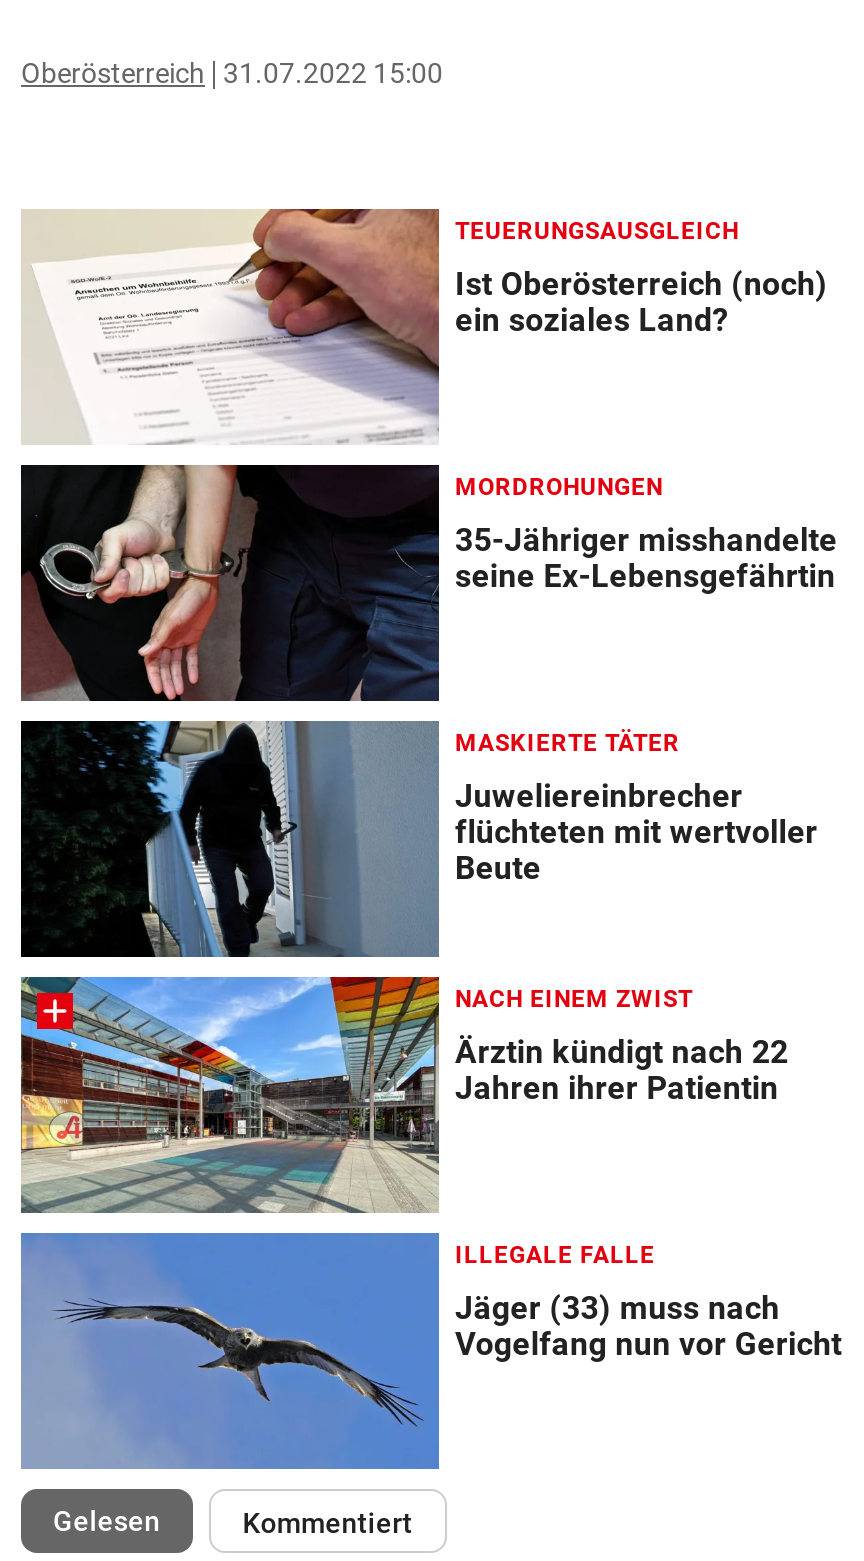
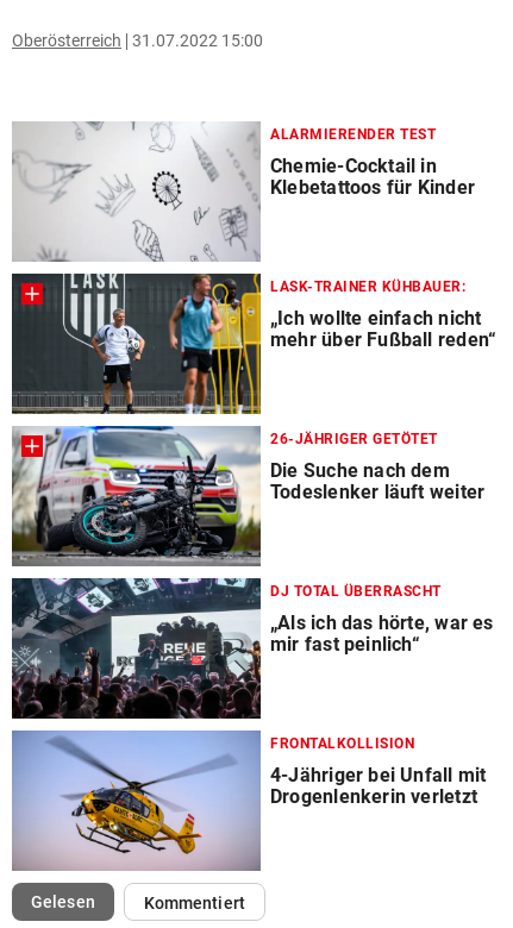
[23,207,739,445] [image] | TEUERUNGSAUSGLEICH -> [12,121,436,263] [image] | ALARMIERENDER TEST
[455,265,828,339] Ist Oberösterreich (noch) | ein soziales Land? -> [270,155,475,199] Chemie-Cocktail in | Klebetattoos für Kinder
[21,463,663,703] [image] | MORDROHUNGEN -> [12,272,465,415] [image] | LASK-TRAINER KÜHBAUER:
[455,521,837,595] 35-Jähriger misshandelte | seine Ex-Lebensgefährtin -> [270,307,497,351] „Ich wollte einfach nicht | mehr über Fußball reden“
[19,719,680,959] [image] | MASKIERTE TÄTER -> [11,425,437,568] [image] | 26-JÄHRIGER GETÖTET
[455,777,818,887] Juweliereinbrecher | flüchteten mit wertvoller | Beute -> [270,459,485,503] Die Suche nach dem | Todeslenker läuft weiter
[19,975,693,1215] [image] | NACH EINEM ZWIST -> [11,577,441,720] [image] | DJ TOTAL ÜBERRASCHT
[455,1034,789,1108] Ärztin kündigt nach 22 | Jahren ihrer Patientin -> [270,612,493,656] „Als ich das hörte, war es | mir fast peinlich“
[21,1235,655,1469] [image] | ILLEGALE FALLE -> [12,731,414,871] [image] | FRONTALKOLLISION
[455,1290,842,1364] Jäger (33) muss nach | Vogelfang nun vor Gericht -> [270,764,486,808] 4-Jähriger bei Unfall mit | Drogenlenkerin verletzt

